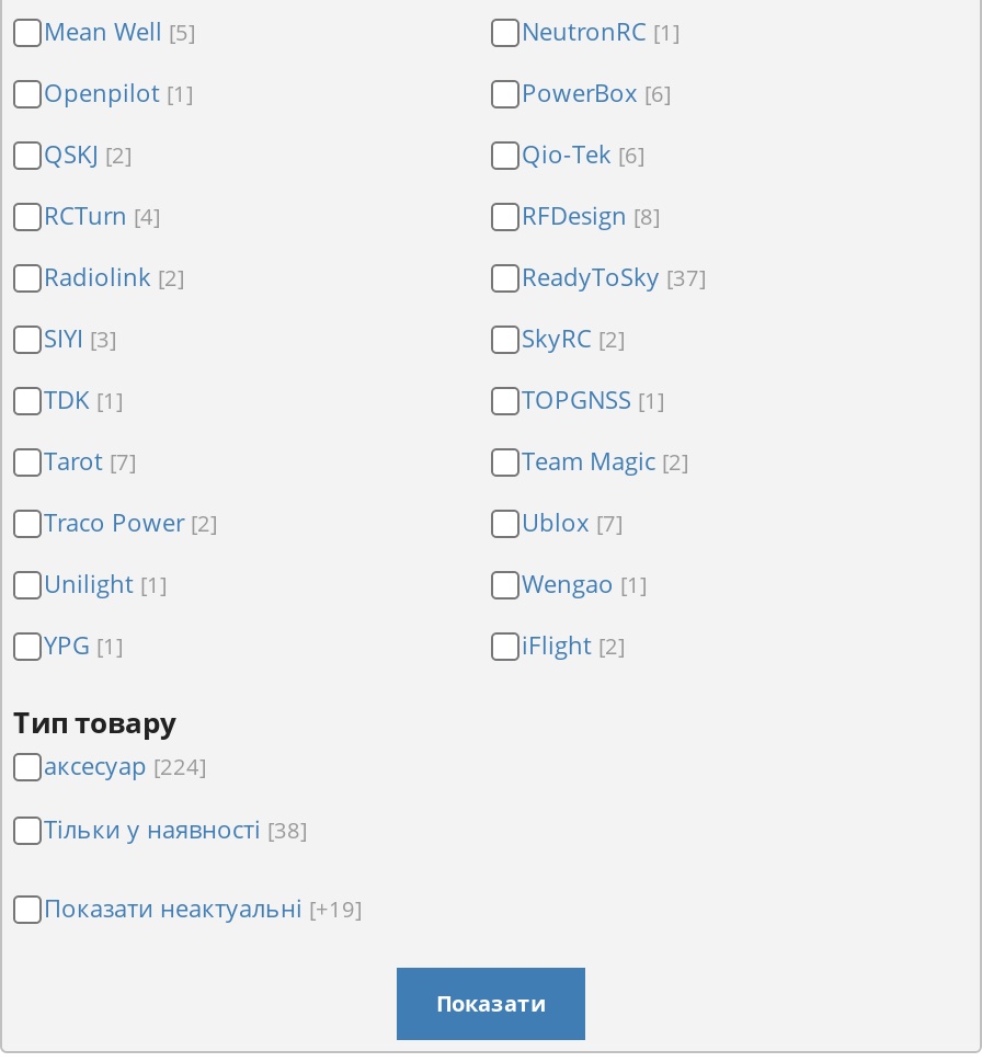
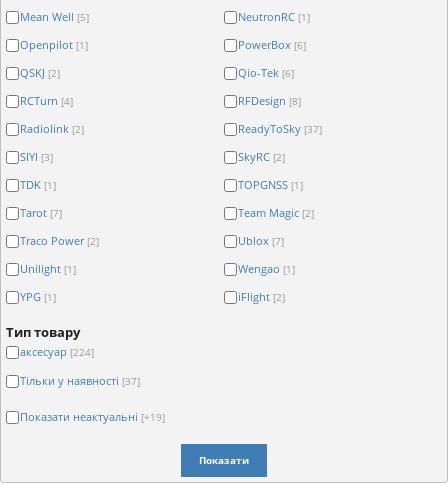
[44,813,307,846] Тільки у наявності [38] -> [20,373,140,388] Тільки у наявності [37]

